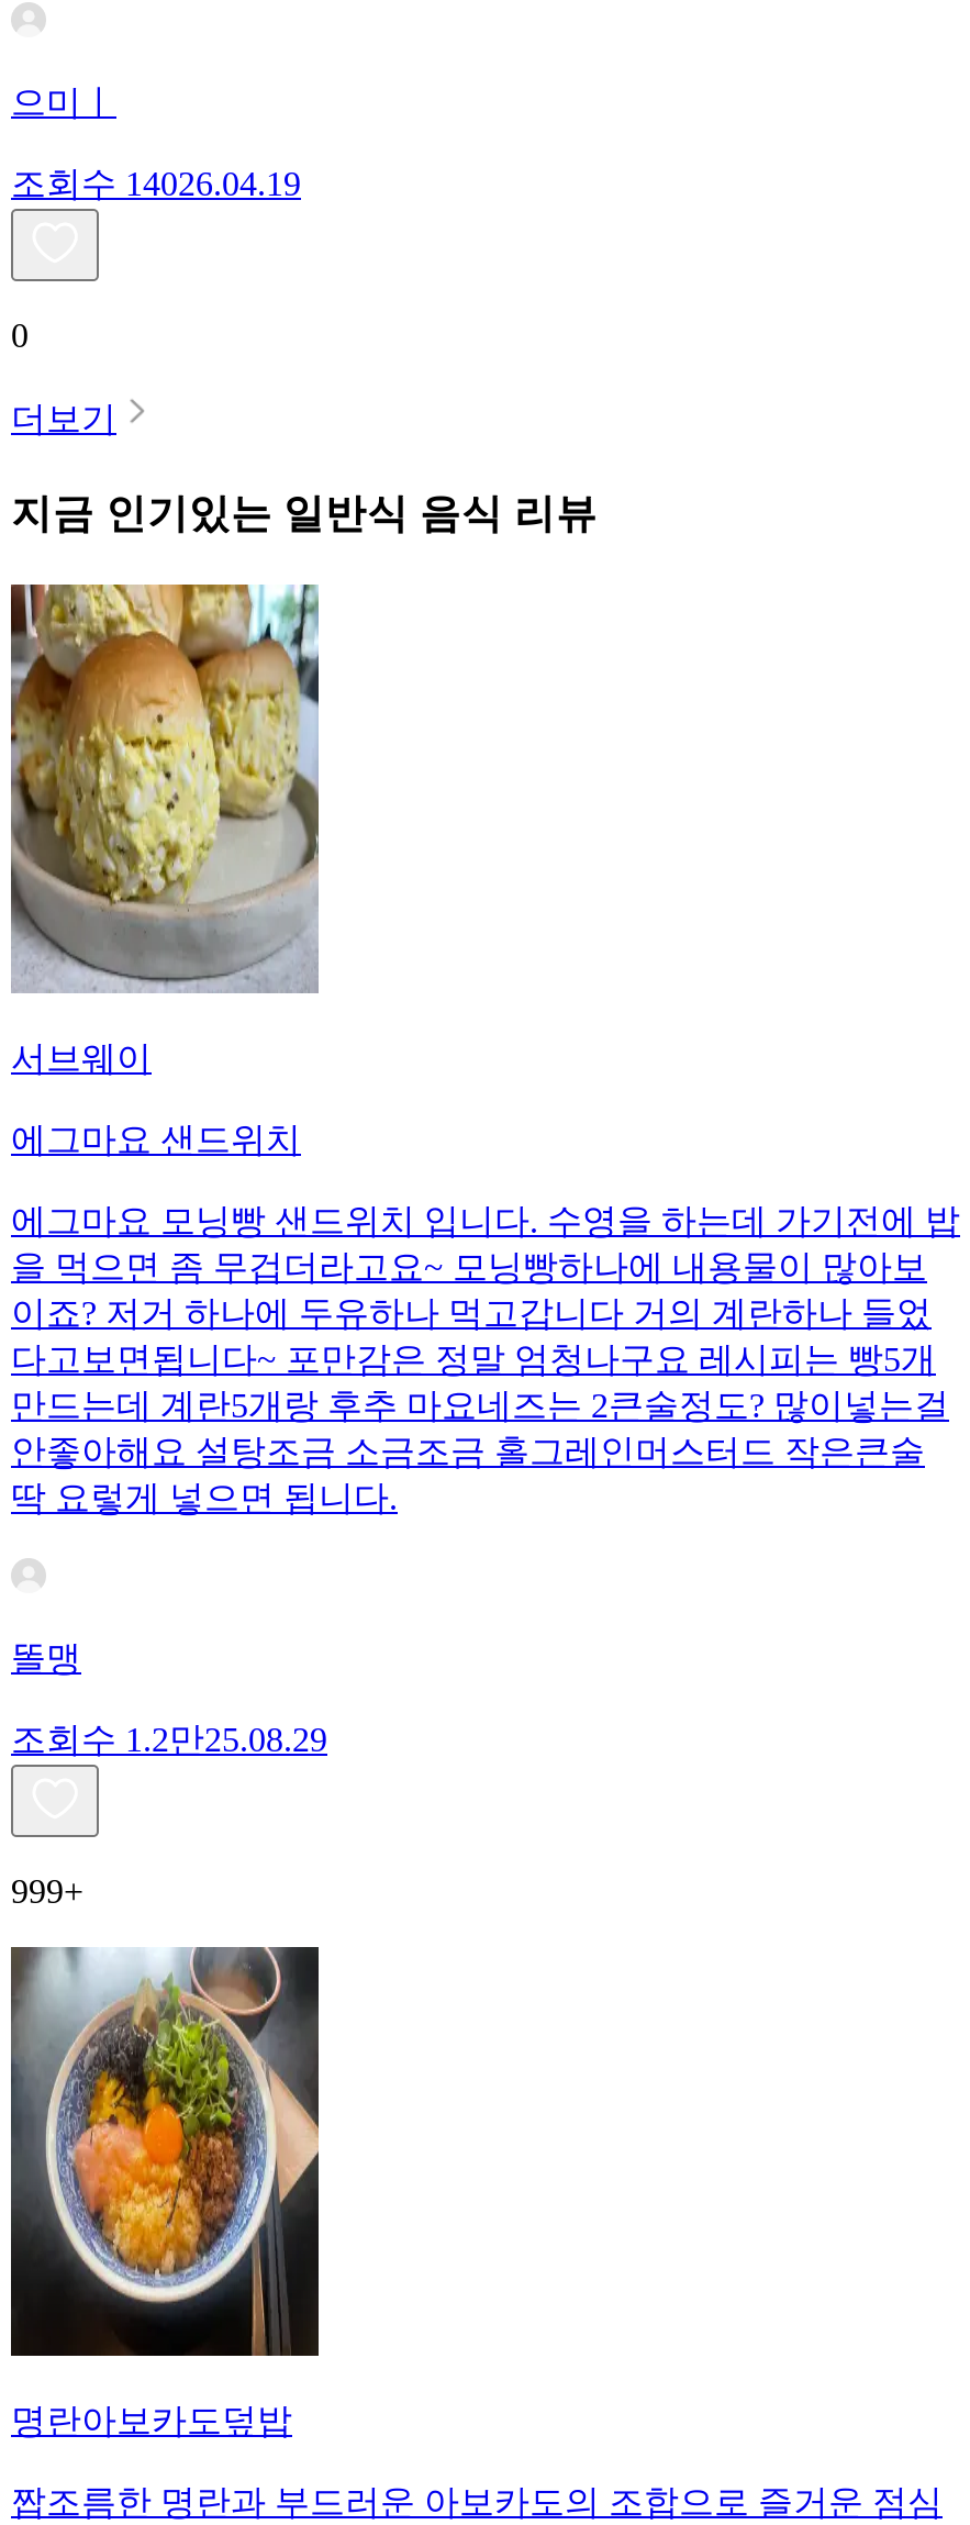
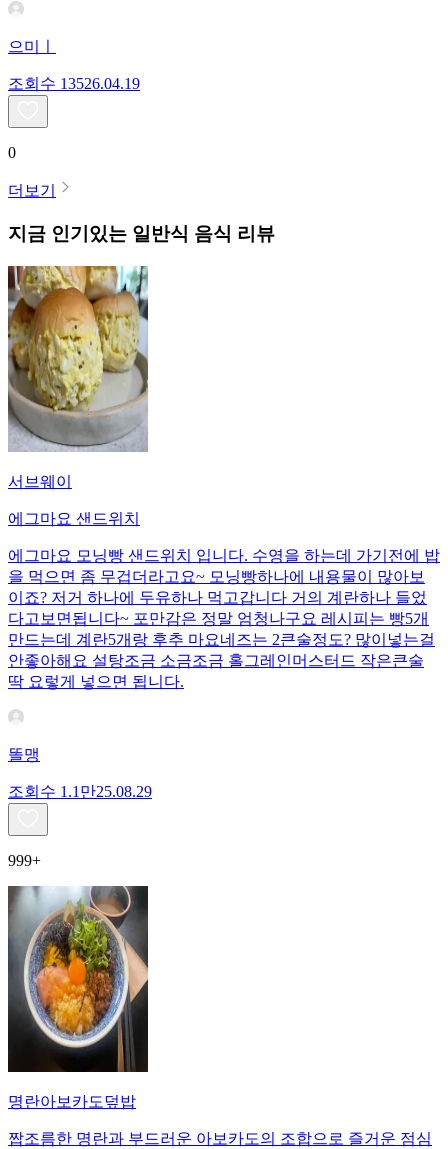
[11,165,301,203] 조회수 14026.04.19 -> [8,75,140,92] 조회수 13526.04.19
[11,1720,327,1757] 조회수 1.2만 25.08.29 -> [8,783,152,800] 조회수 1.1만 25.08.29

